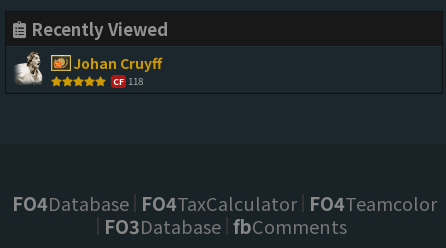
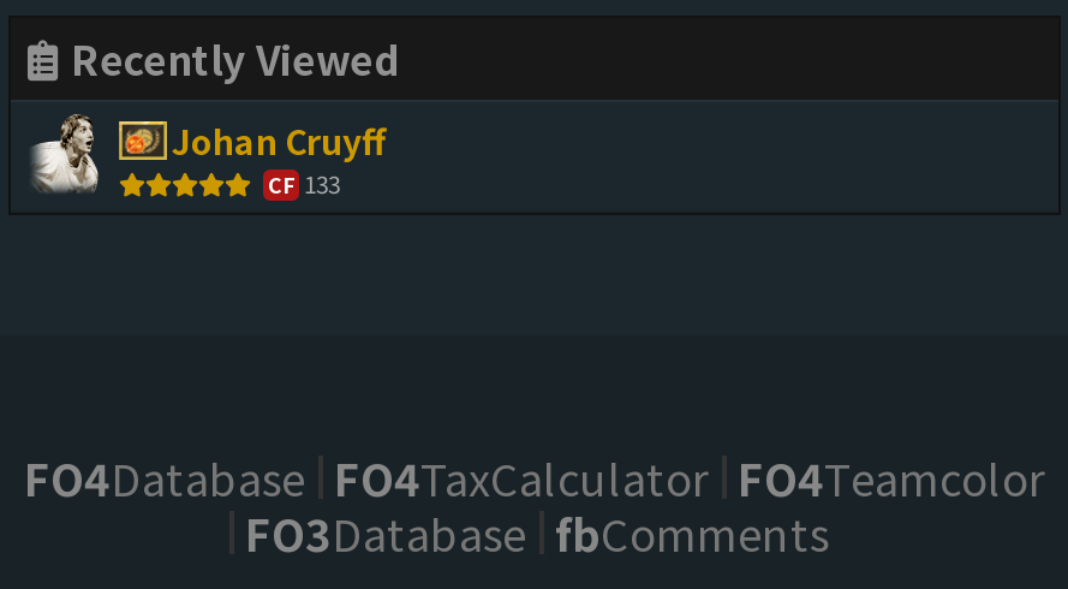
[113,74,143,88] CF 118 -> [268,168,340,202] CF 133

